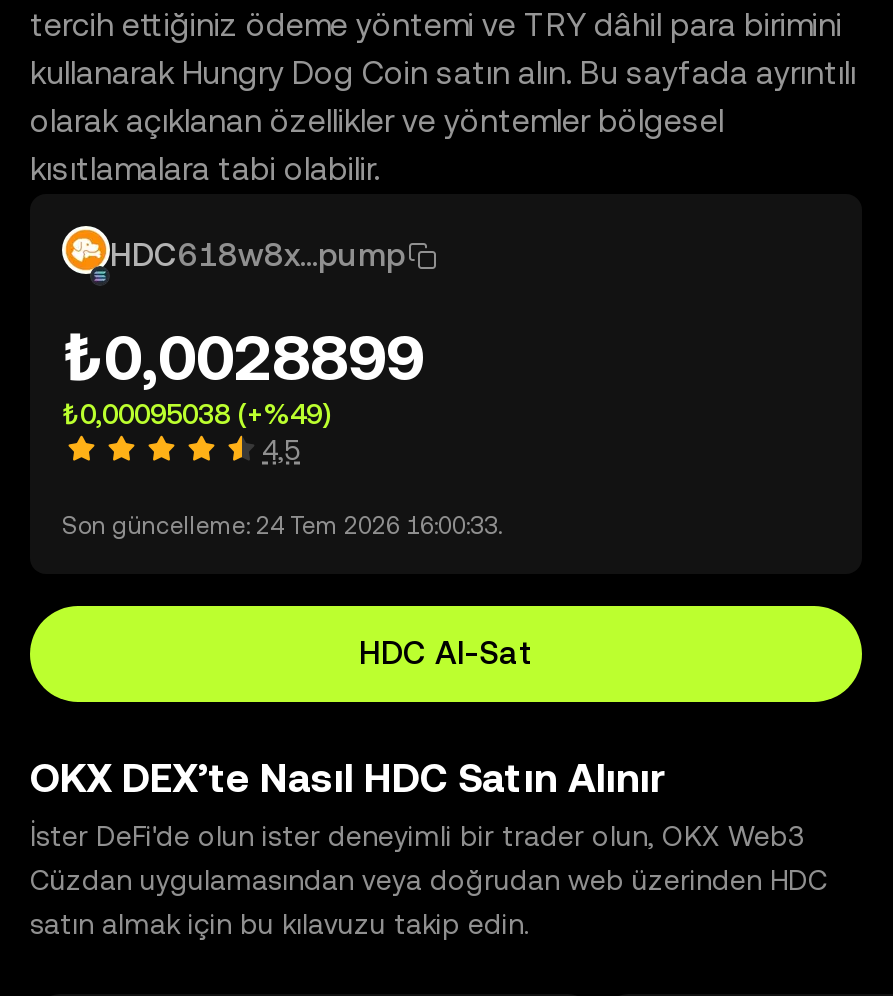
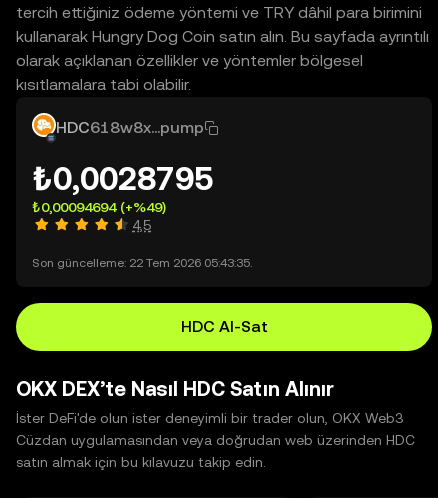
[62,320,424,394] ₺0,0028899 -> [32,160,213,197] ₺0,0028795
[62,398,330,430] ₺0,00095038 (+%49) -> [32,199,166,215] ₺0,00094694 (+%49)
[62,512,502,540] Son güncelleme: 24 Tem 2026 16:00:33. -> [32,256,252,270] Son güncelleme: 22 Tem 2026 05:43:35.

